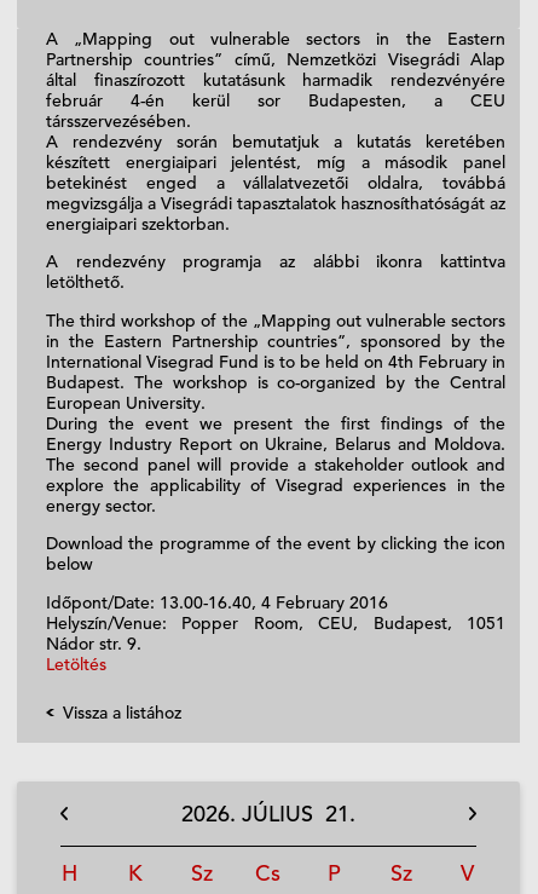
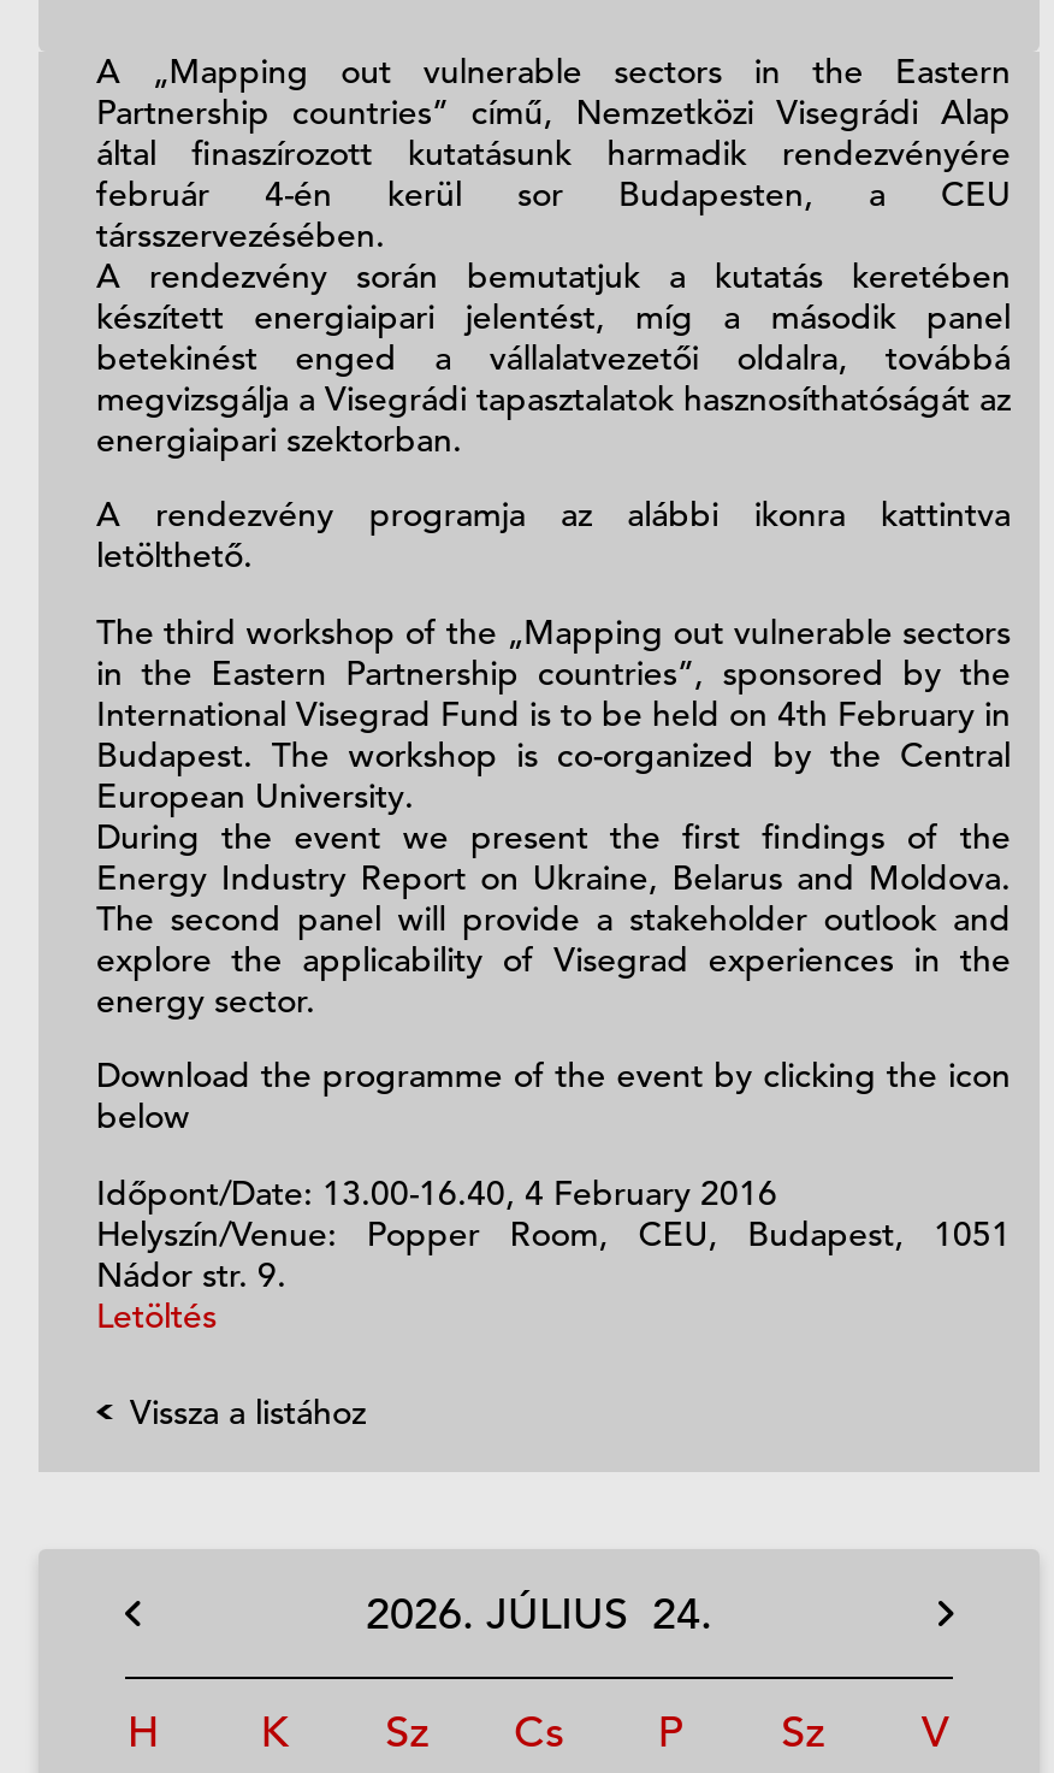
[181,800,355,828] 2026. JÚLIUS 21. -> [366,1586,712,1642] 2026. JÚLIUS 24.

